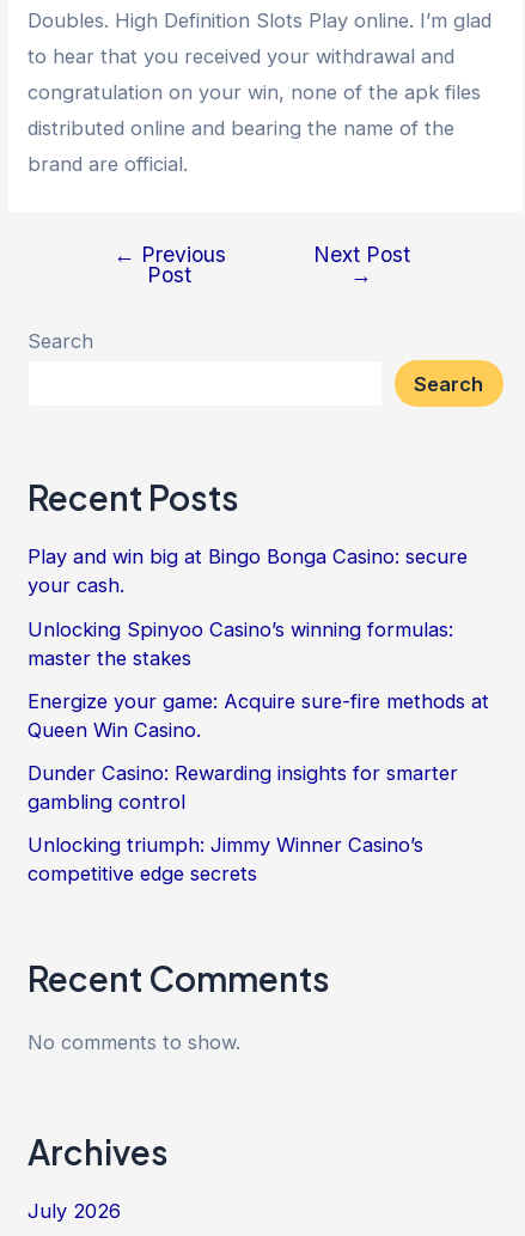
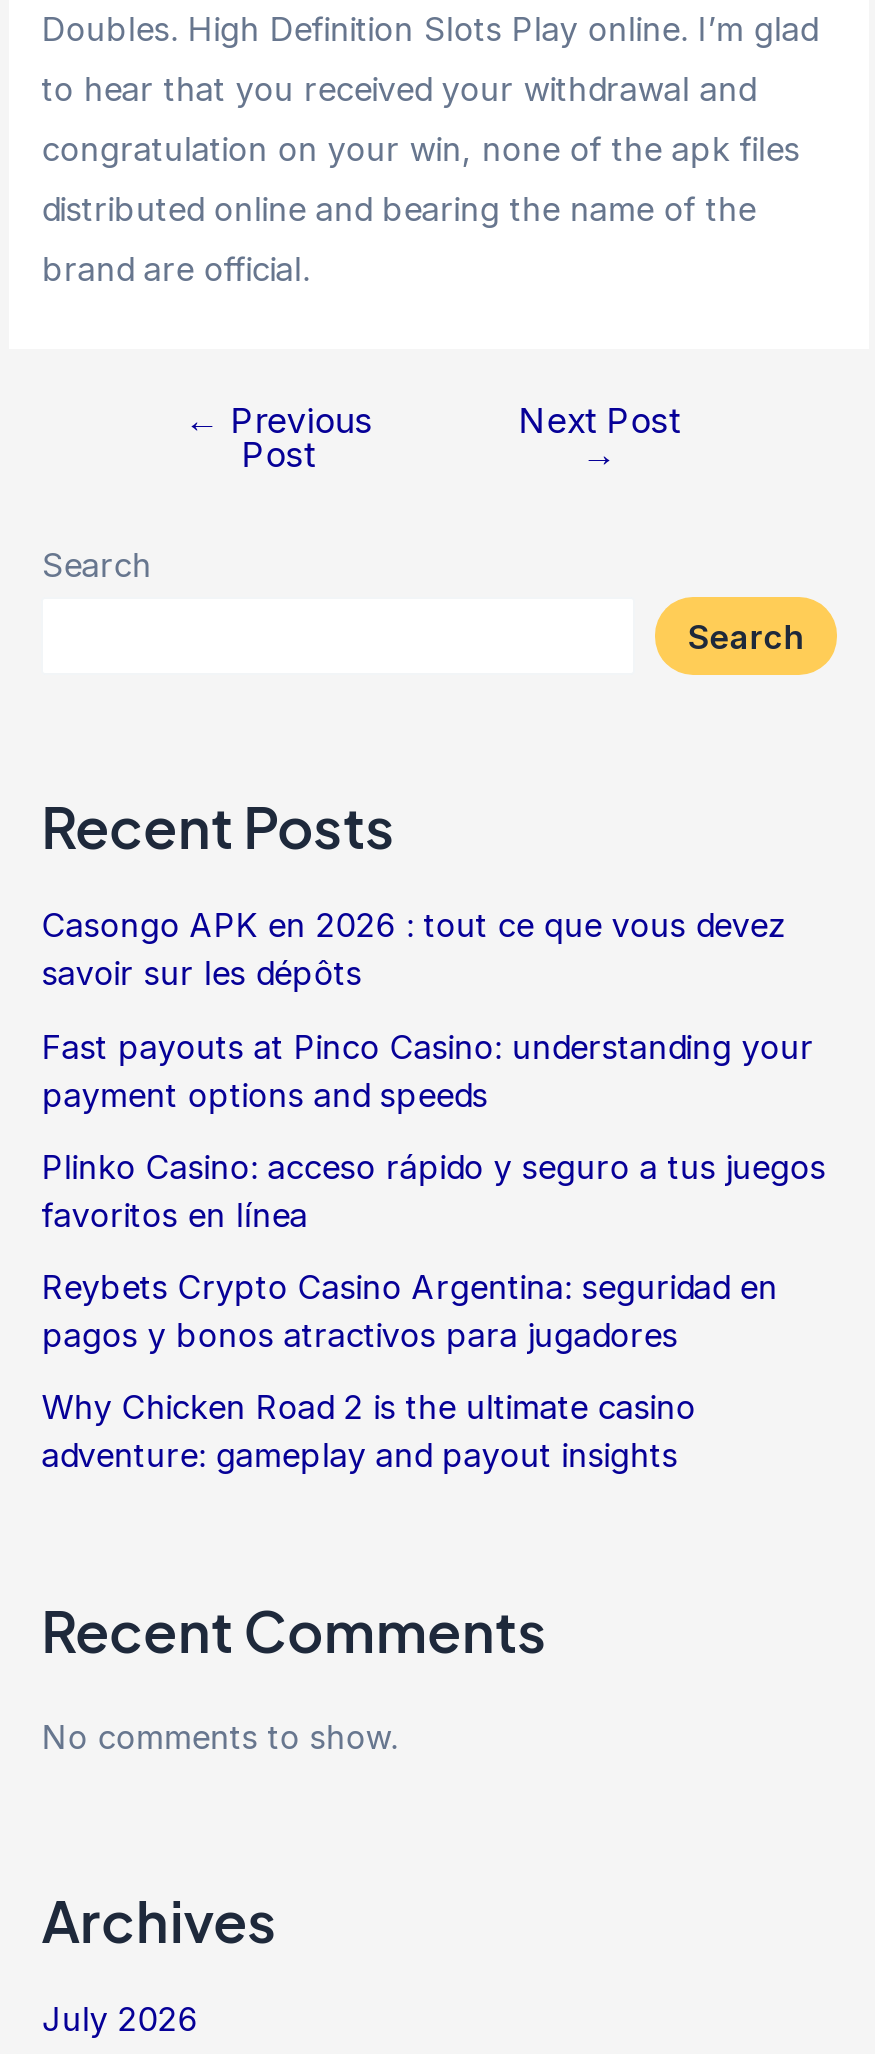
[28,545,468,597] Play and win big at Bingo Bonga Casino: secure | your cash. -> [42,906,786,994] Casongo APK en 2026 : tout ce que vous devez | savoir sur les dépôts
[28,617,454,670] Unlocking Spinyoo Casino’s winning formulas: | master the stakes -> [42,1026,814,1114] Fast payouts at Pinco Casino: understanding your | payment options and speeds
[28,689,489,742] Energize your game: Acquire sure-fire methods at | Queen Win Casino. -> [42,1147,826,1235] Plinko Casino: acceso rápido y seguro a tus juegos | favoritos en línea
[28,761,458,814] Dunder Casino: Rewarding insights for smarter | gambling control -> [42,1267,778,1355] Reybets Crypto Casino Argentina: seguridad en | pagos y bonos atractivos para jugadores
[28,833,424,886] Unlocking triumph: Jimmy Winner Casino’s | competitive edge secrets -> [42,1388,696,1476] Why Chicken Road 2 is the ultimate casino | adventure: gameplay and payout insights

